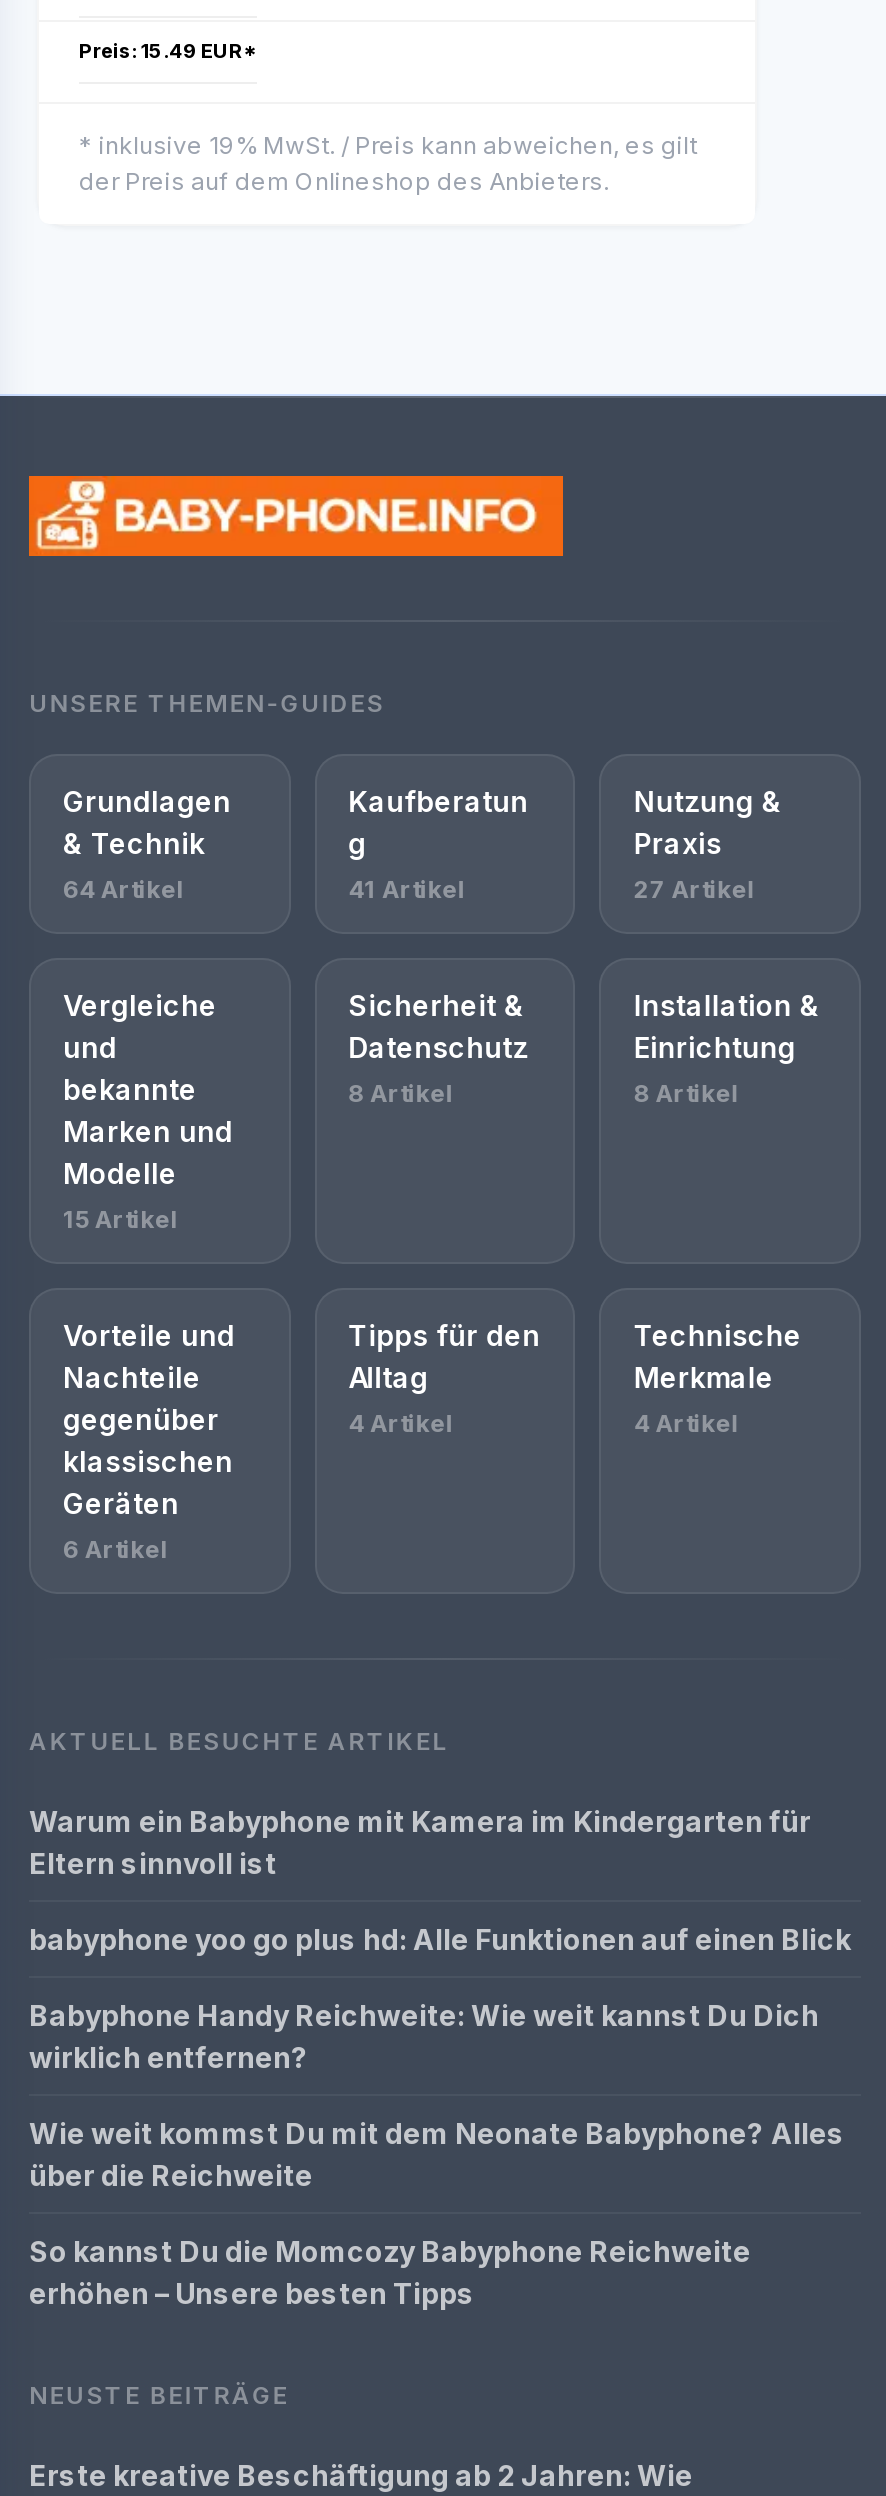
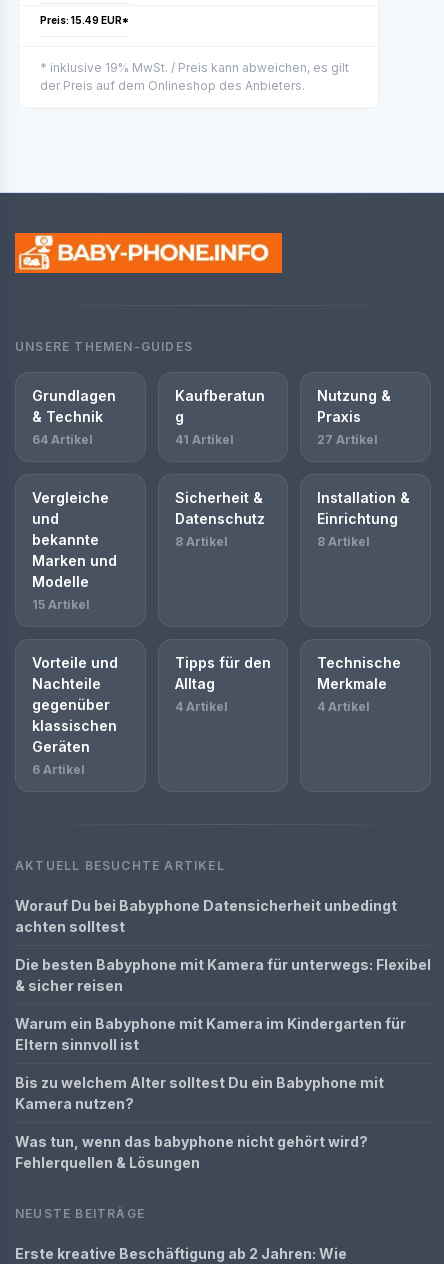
none -> [15,897,431,994] Worauf Du bei Babyphone Datensicherheit unbedingt | achten solltest | Die besten Babyphone mit Kamera für unterwegs: Flexibel | & sicher reisen
moved [29,1804,811,1880] -> [15,1015,406,1053]: Warum ein Babyphone mit Kamera im Kindergarten für | Eltern sinnvoll ist
[29,1922,851,2310] babyphone yoo go plus hd: Alle Funktionen auf einen Blick | Babyphone Handy Reichweite: Wie weit kannst Du Dich | wirklich entfernen? | Wie weit kommst Du mit dem Neonate Babyphone? Alles | über die Reichweite | So kannst Du die Momcozy Babyphone Reichweite | erhöhen – Unsere besten Tipps -> [15,1074,384,1171] Bis zu welchem Alter solltest Du ein Babyphone mit | Kamera nutzen? | Was tun, wenn das babyphone nicht gehört wird? | Fehlerquellen & Lösungen

